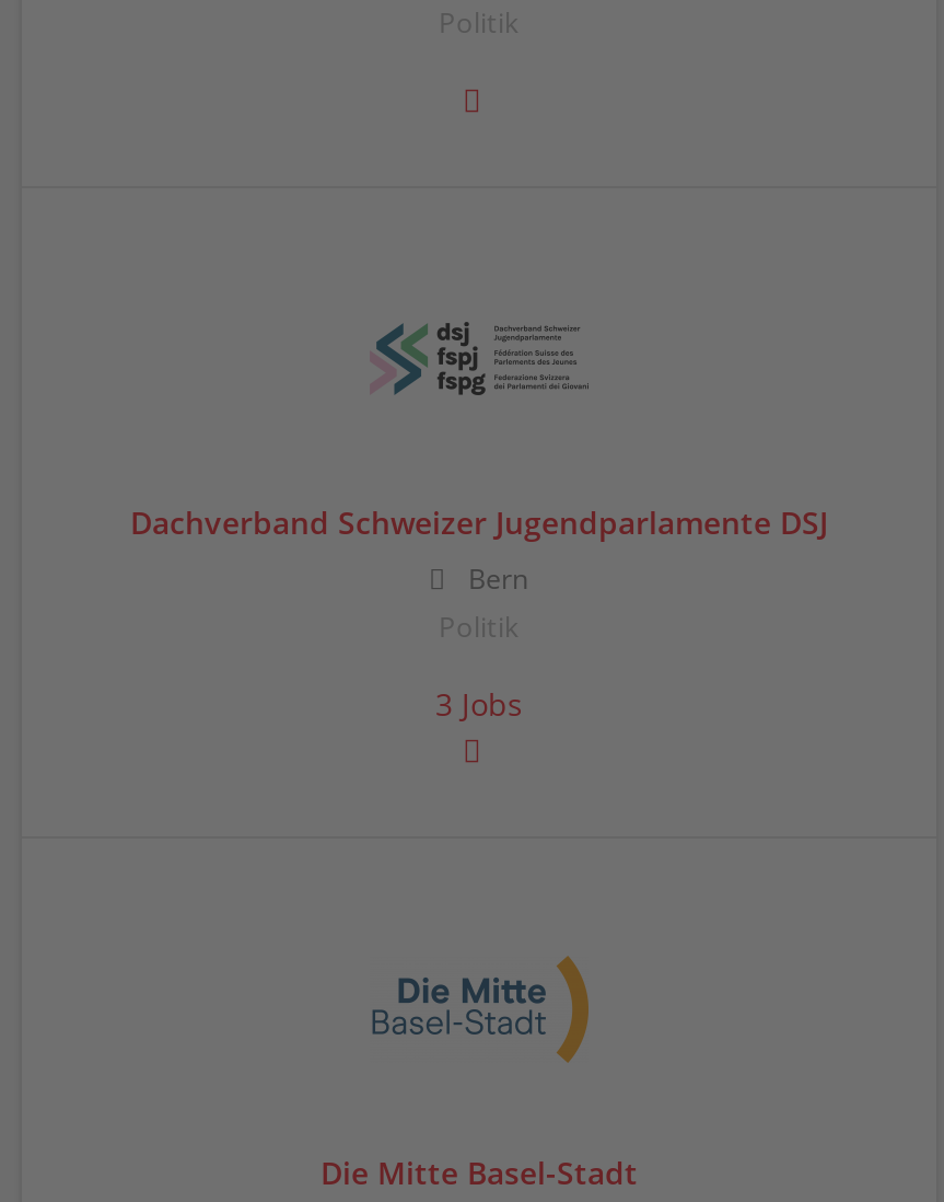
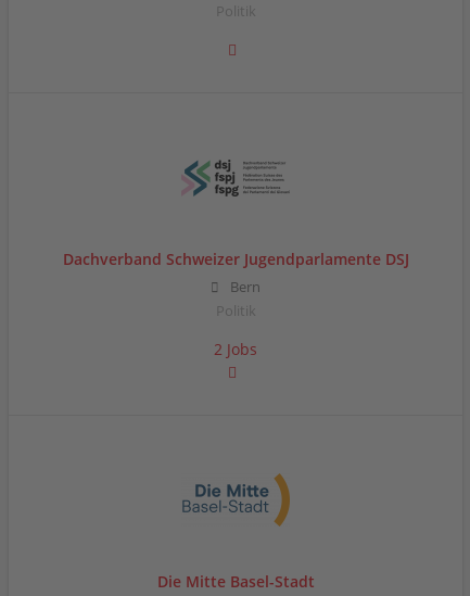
[435,682,523,724] 3 Jobs -> [214,338,257,359] 2 Jobs

